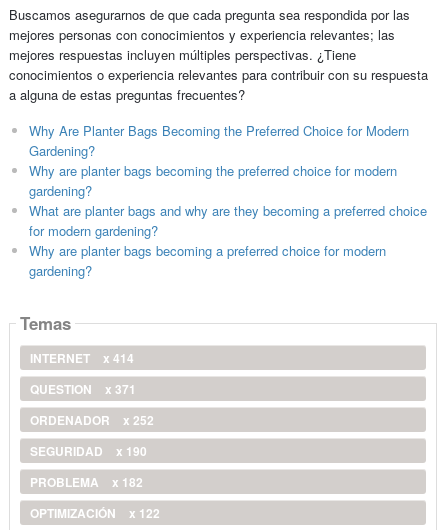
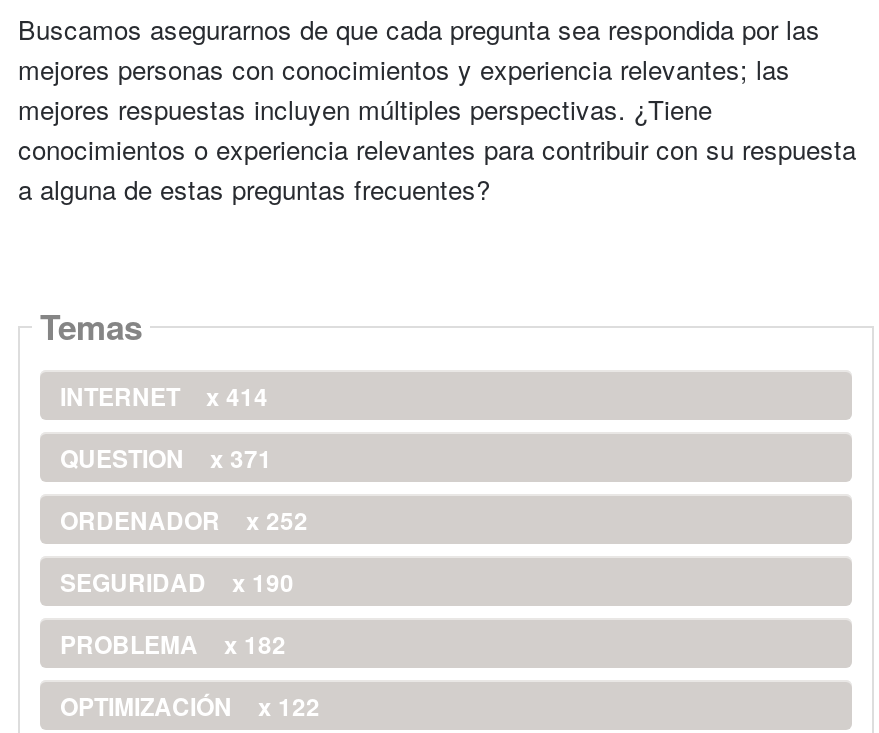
[29,121,427,280] Why Are Planter Bags Becoming the Preferred Choice for Modern | Gardening? | Why are planter bags becoming the preferred choice for modern | gardening? | What are planter bags and why are they becoming a preferred choice | for modern gardening? | Why are planter bags becoming a preferred choice for modern | gardening? -> none

